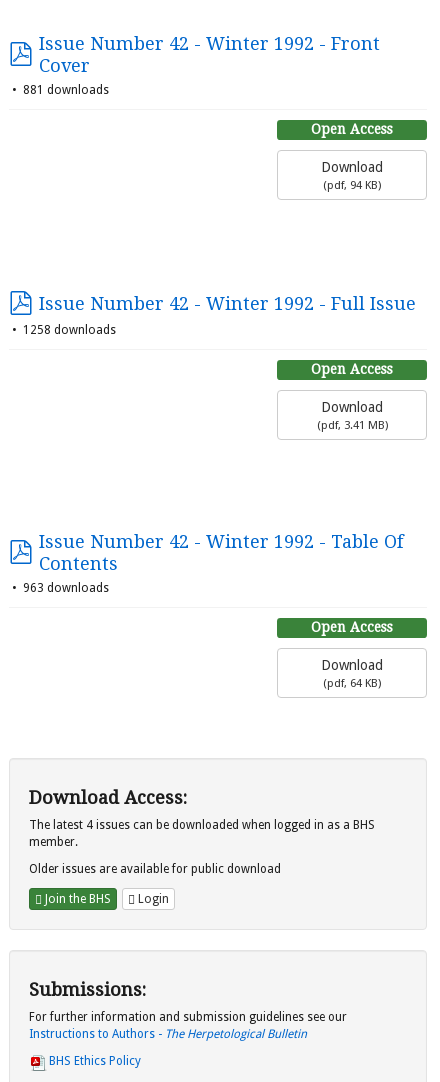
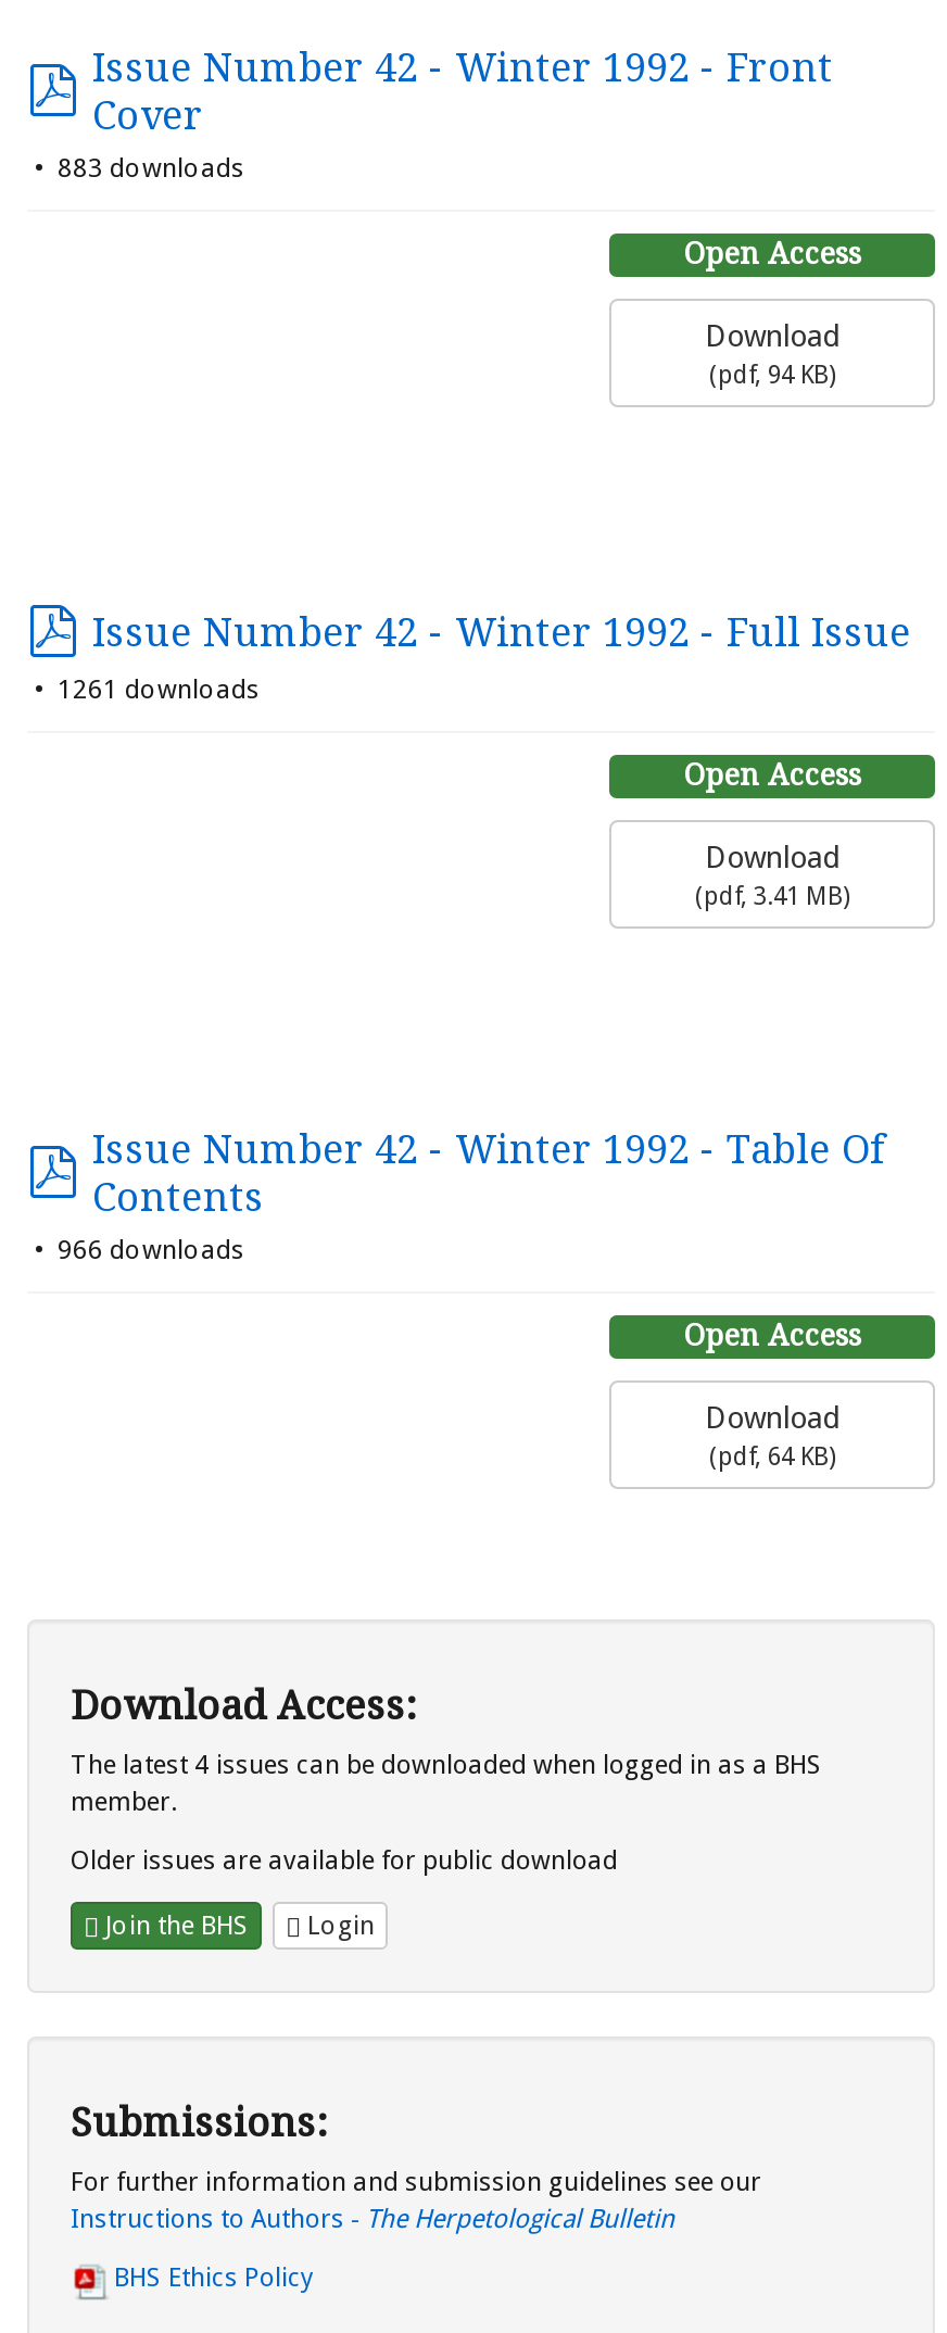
[20,83,109,97] 881 downloads -> [51,154,244,184] 883 downloads
[20,323,116,337] 1258 downloads -> [51,675,260,705] 1261 downloads
[20,581,109,595] 963 downloads -> [51,1235,244,1265] 966 downloads

